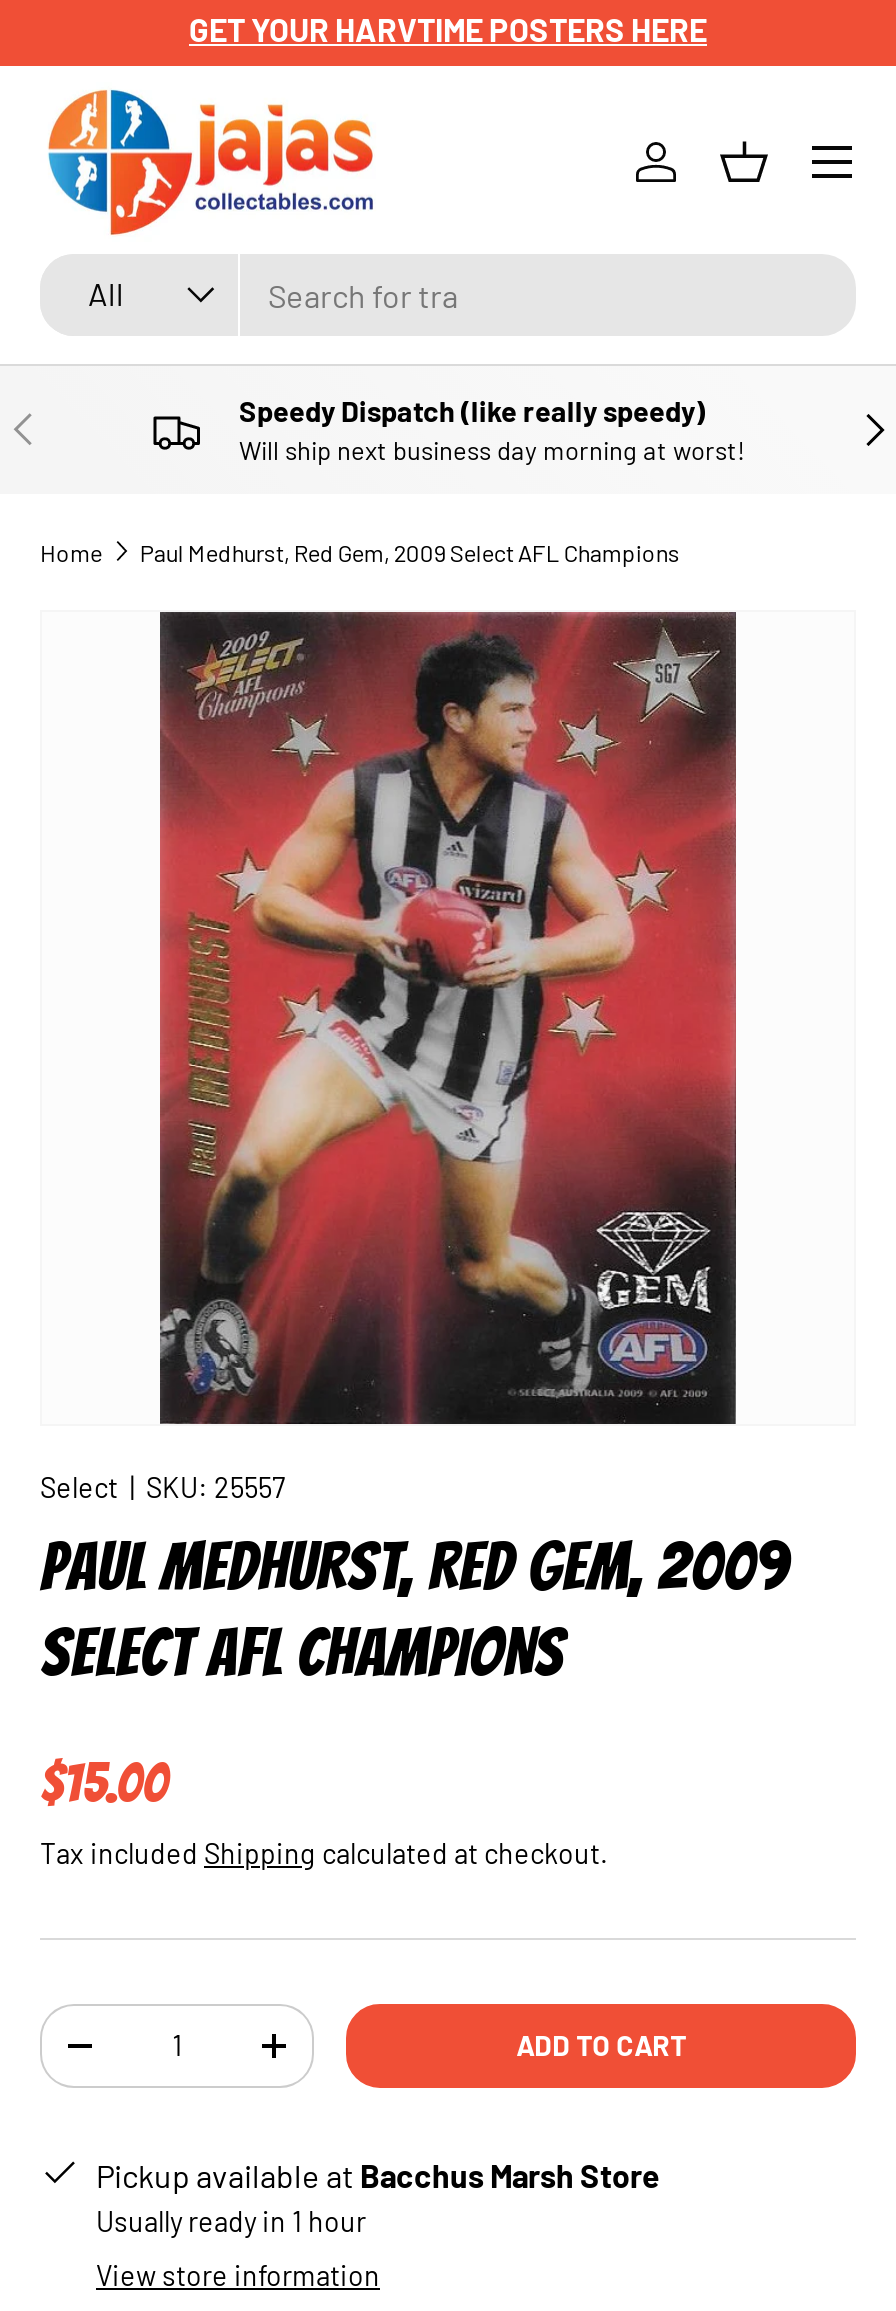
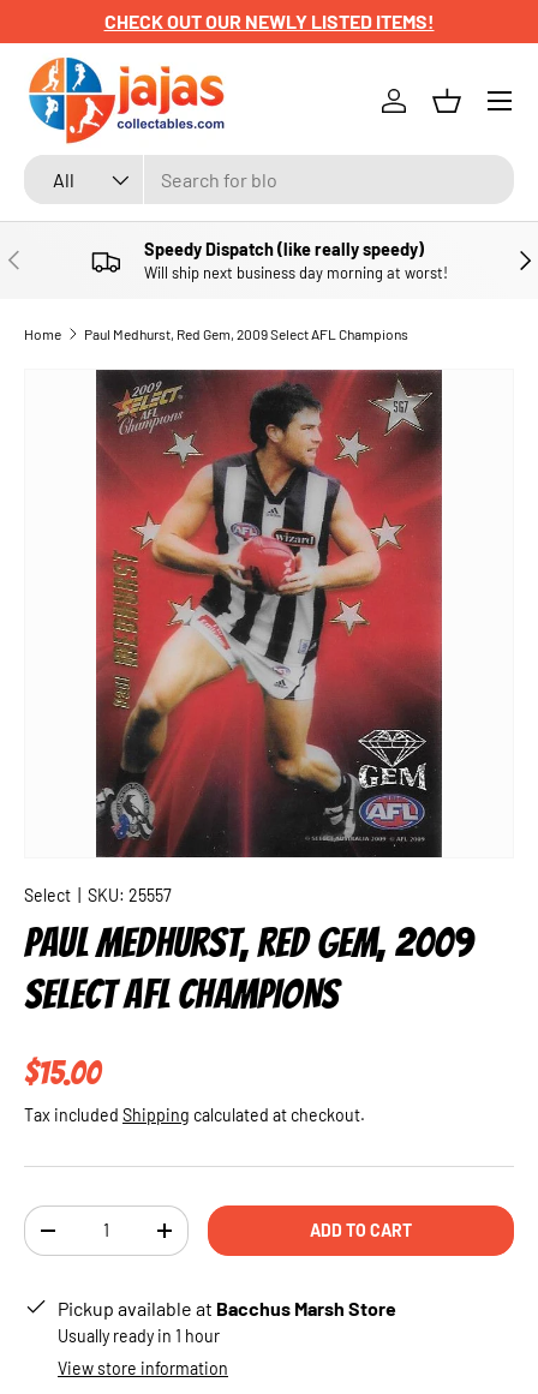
[189,10,707,48] GET YOUR HARVTIME POSTERS HERE -> [104,10,434,32] CHECK OUT OUR NEWLY LISTED ITEMS!

